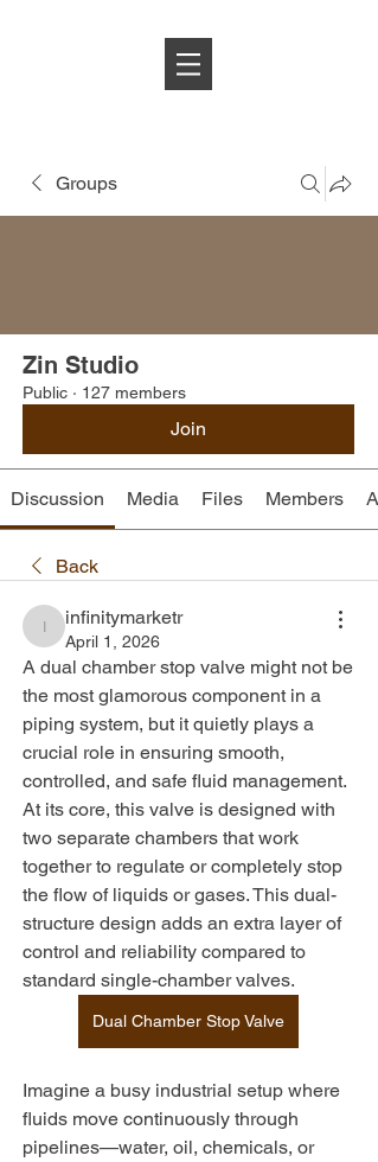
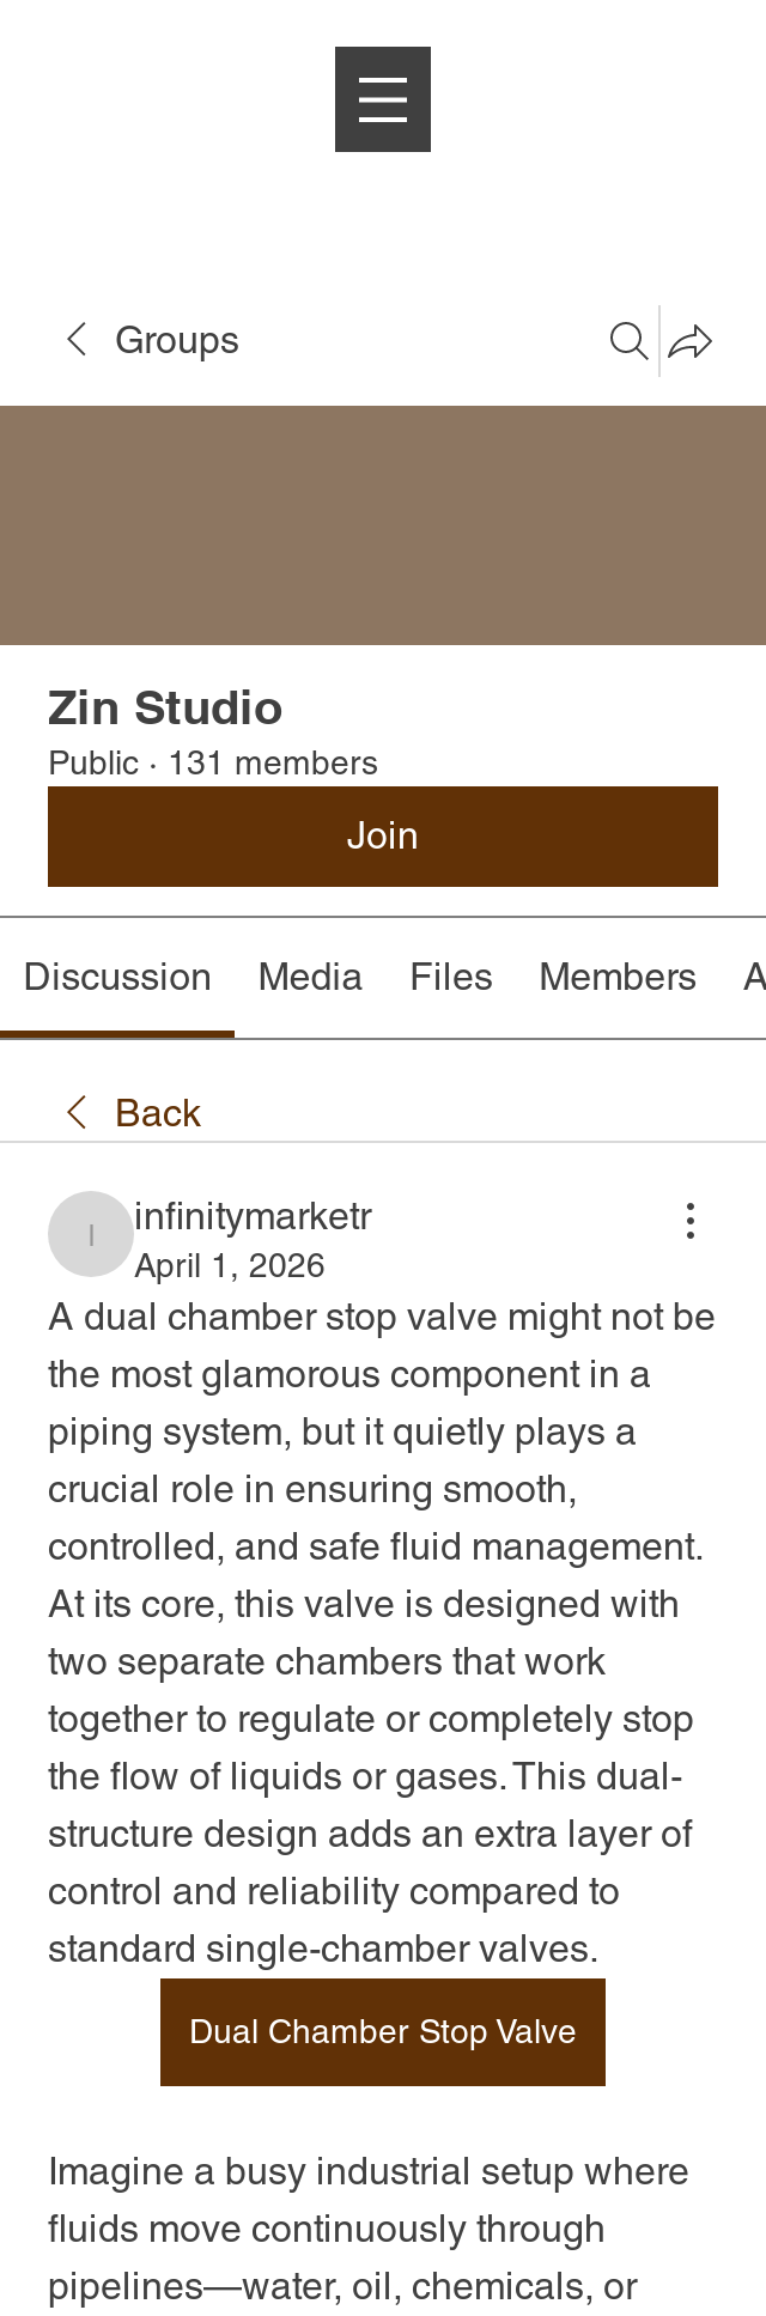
[23,383,186,402] Public · 127 members -> [48,744,378,782] Public · 131 members

